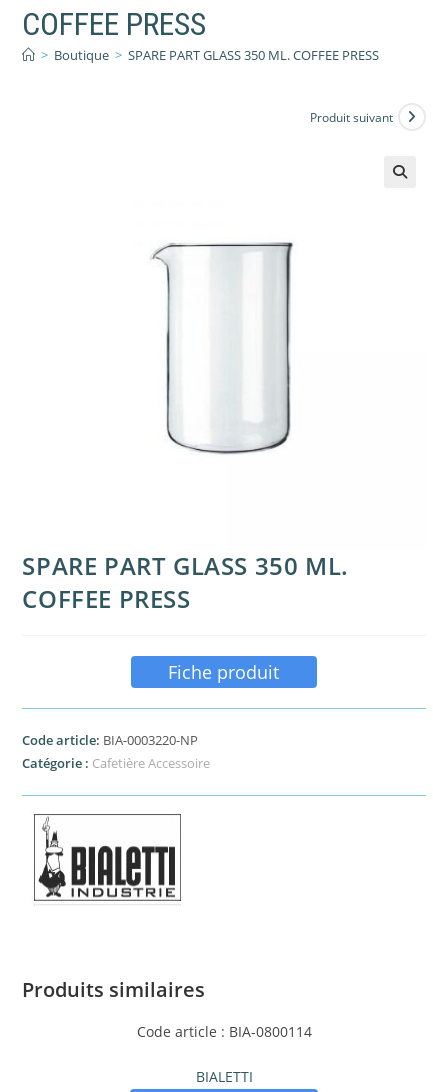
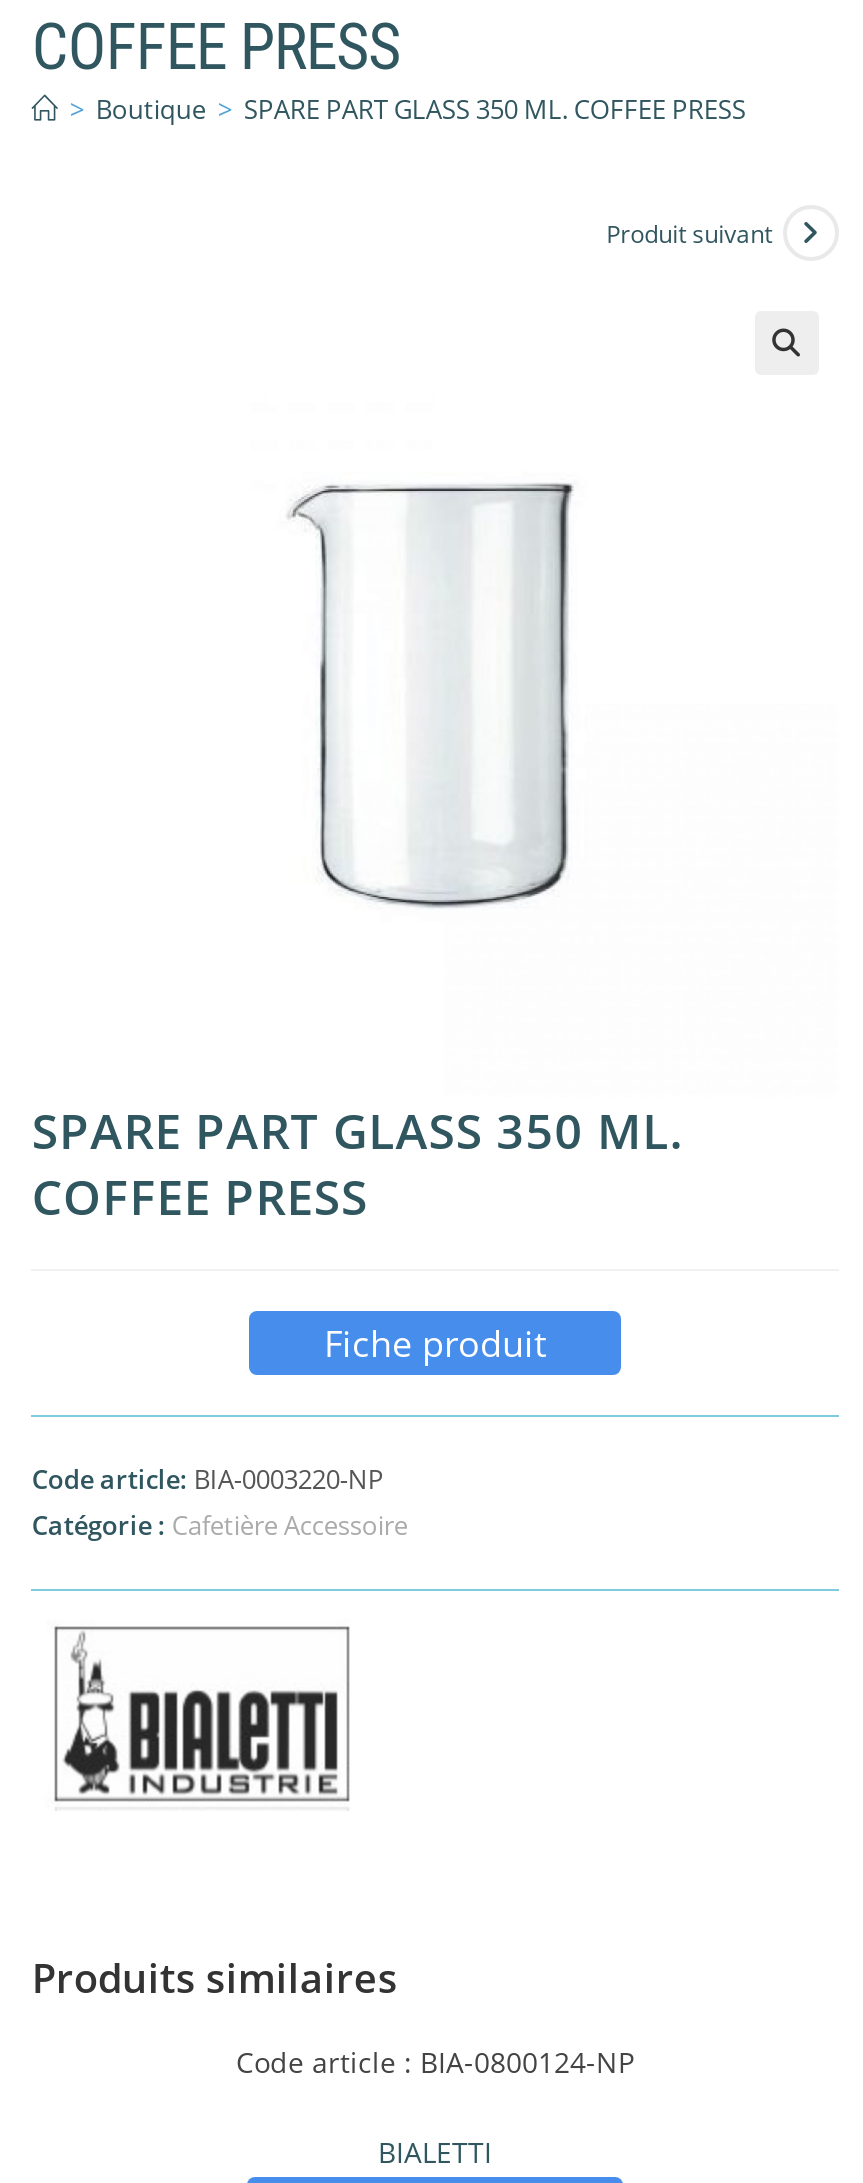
[136,1022,311,1041] Code article : BIA-0800114 -> [236,2043,634,2081] Code article : BIA-0800124-NP

